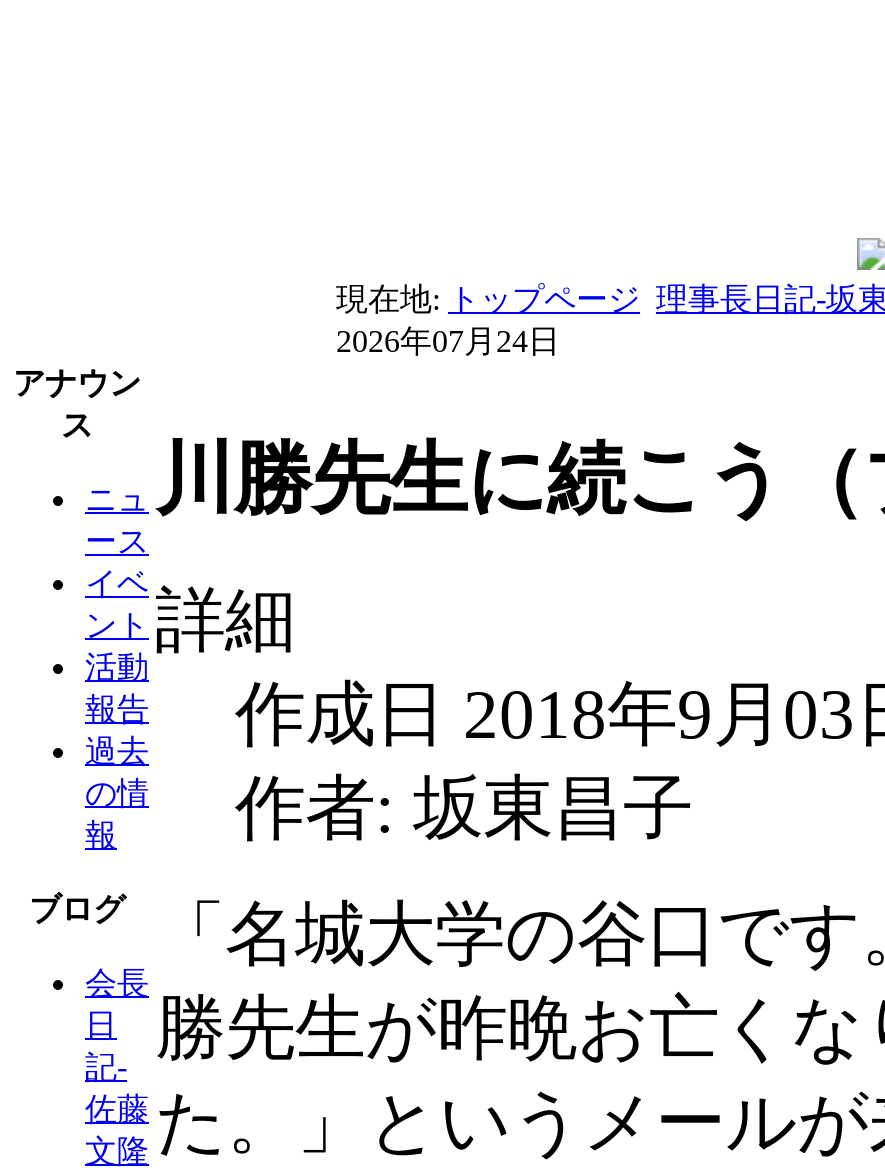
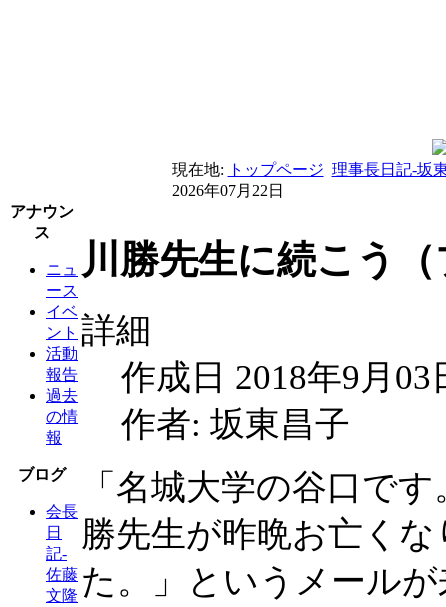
[336,324,560,358] 2026年07月24日 -> [171,182,283,199] 2026年07月22日

